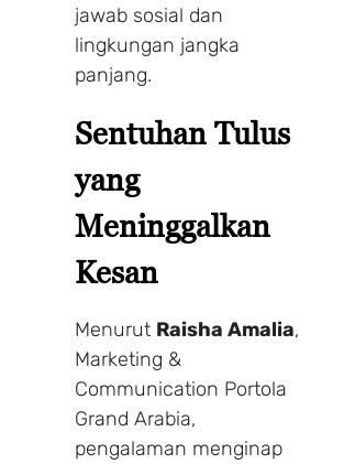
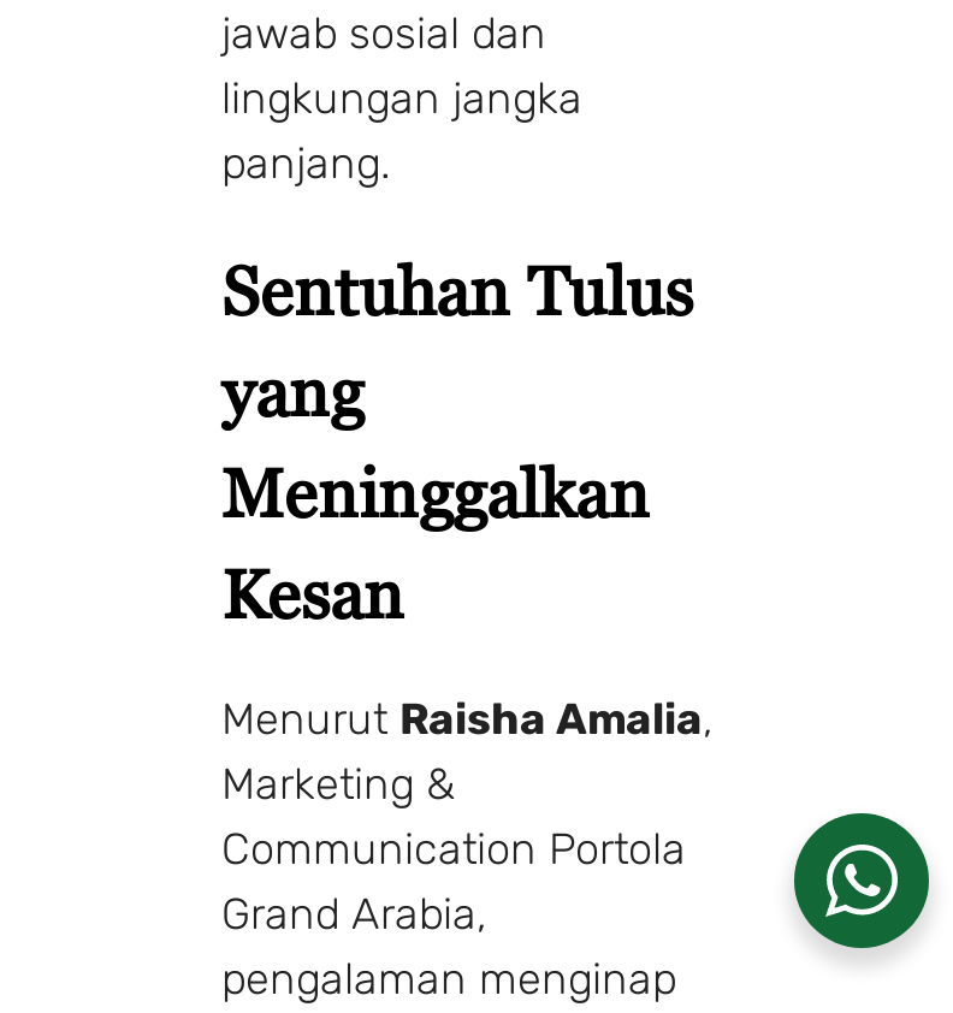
none -> [789,811,934,958] [image]

